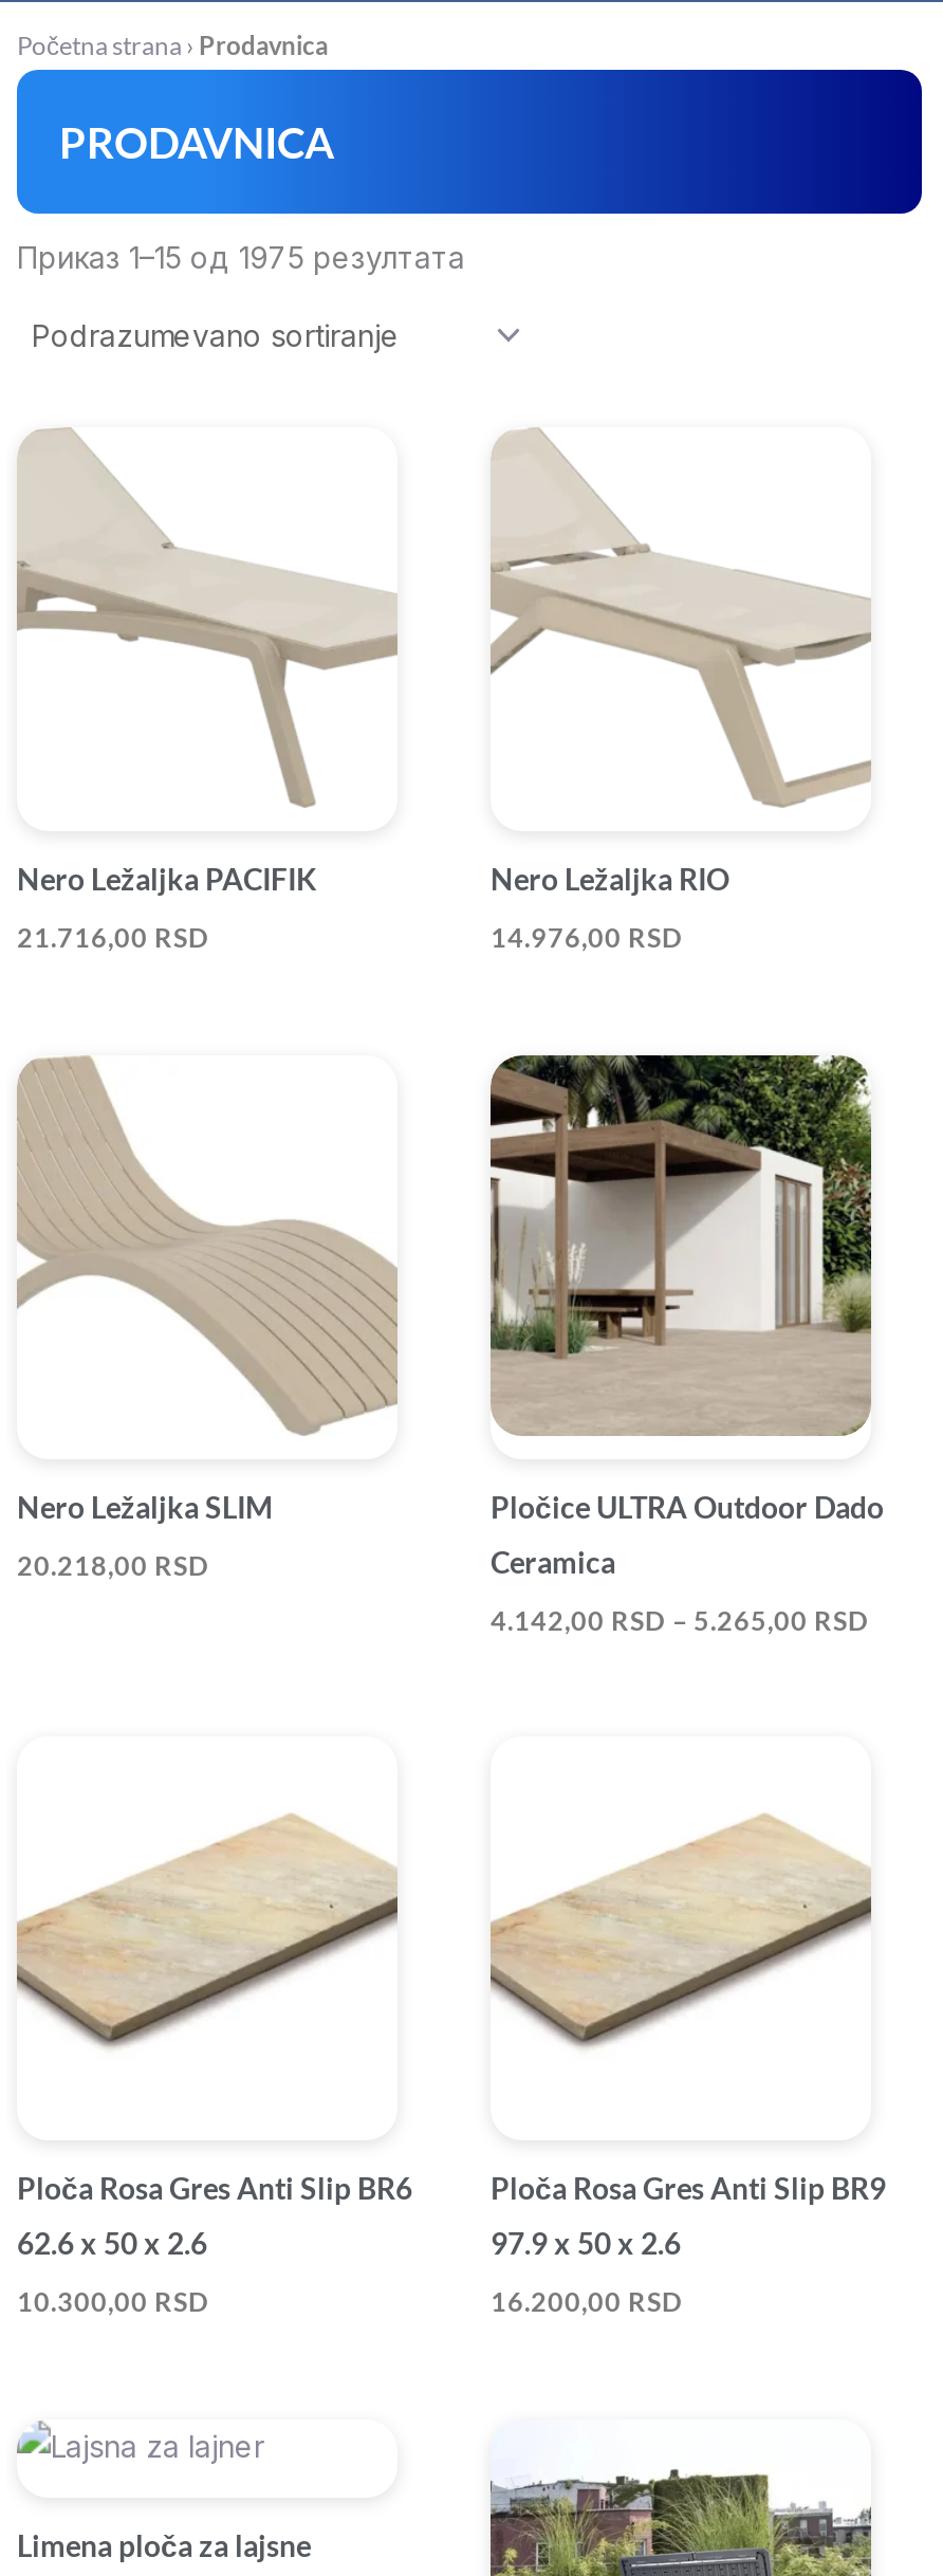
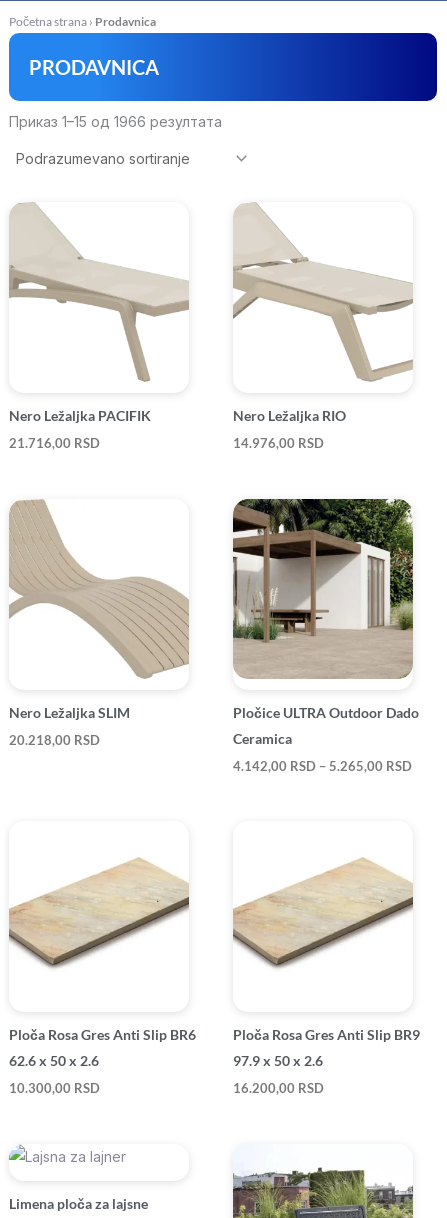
[17,240,465,276] Приказ 1–15 од 1975 резултата -> [9,113,222,130] Приказ 1–15 од 1966 резултата

